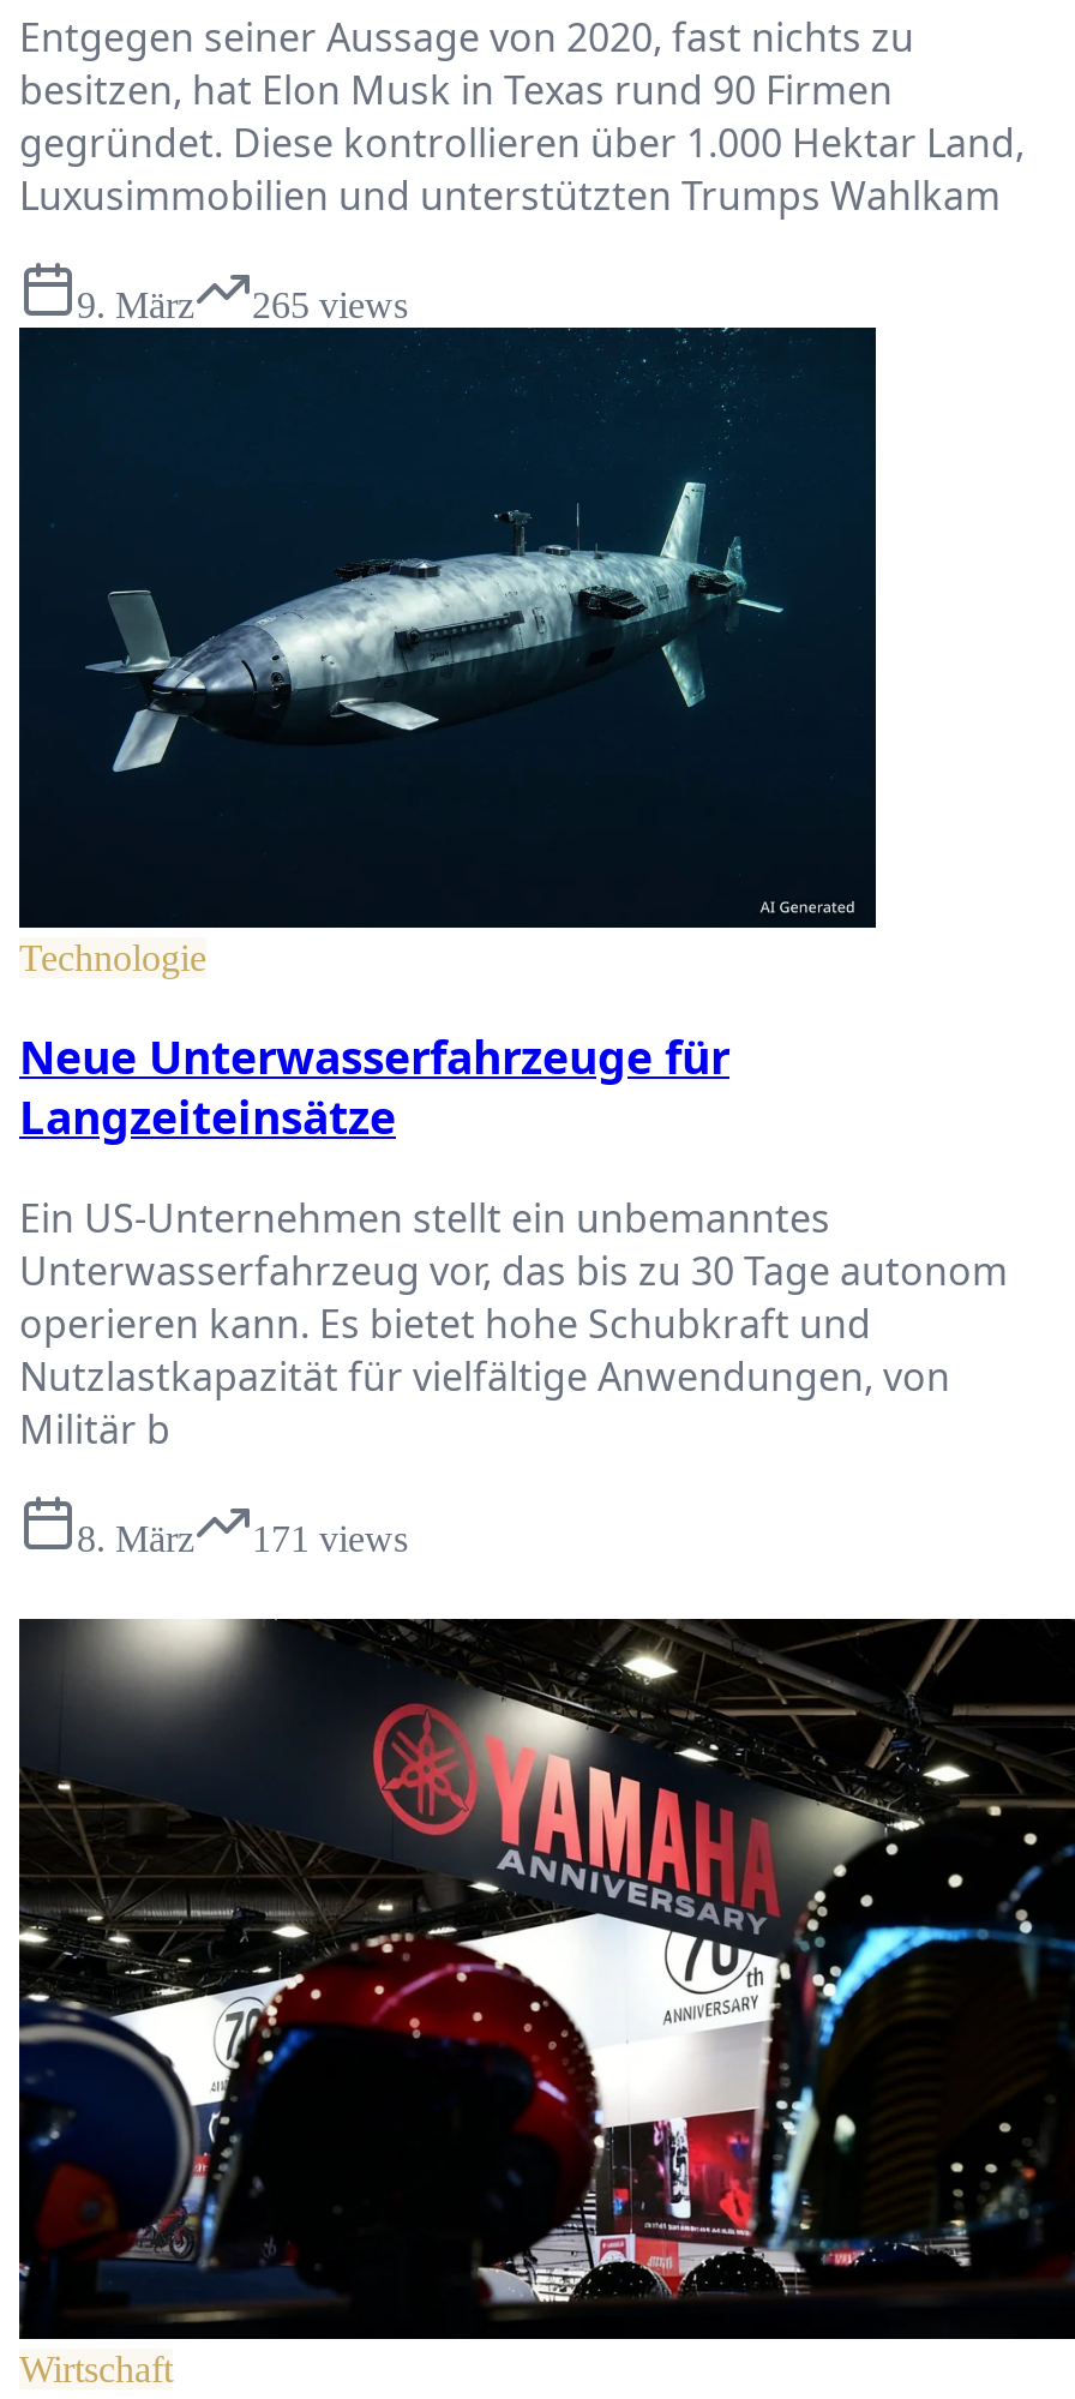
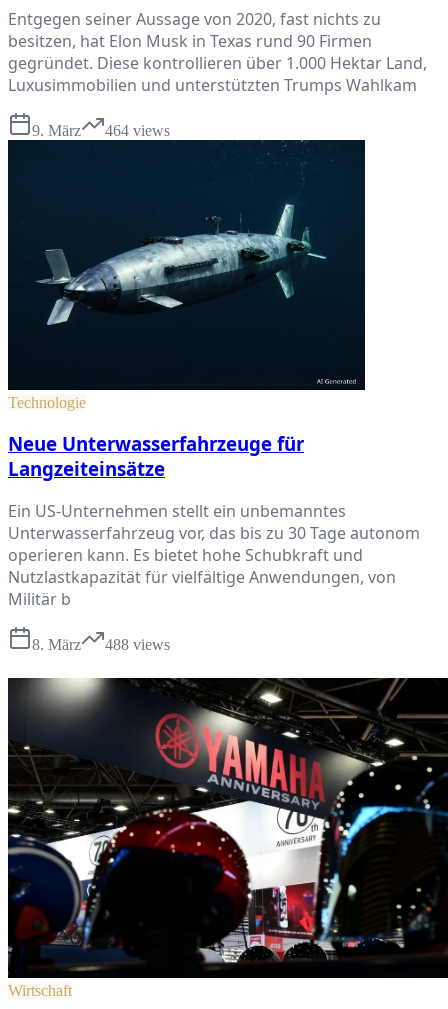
[77,285,408,325] 9. März 265 views -> [32,122,170,139] 9. März 464 views
[77,1517,408,1558] 8. März 171 views -> [32,636,170,653] 8. März 488 views

